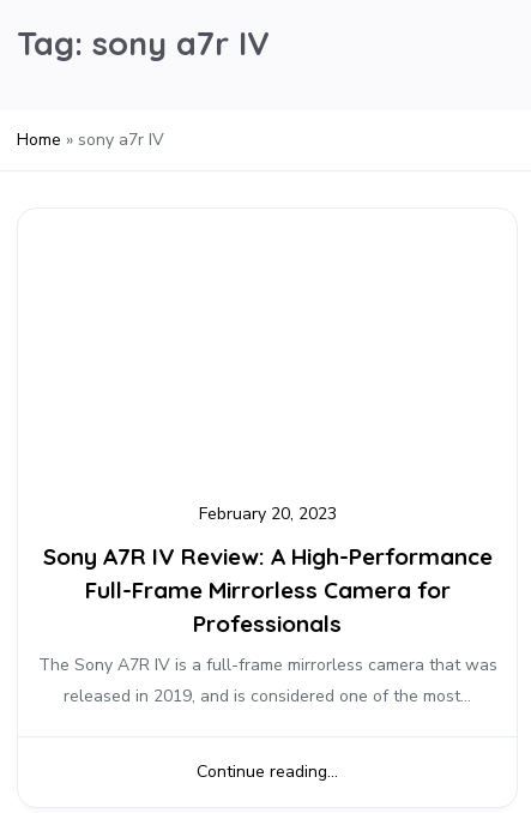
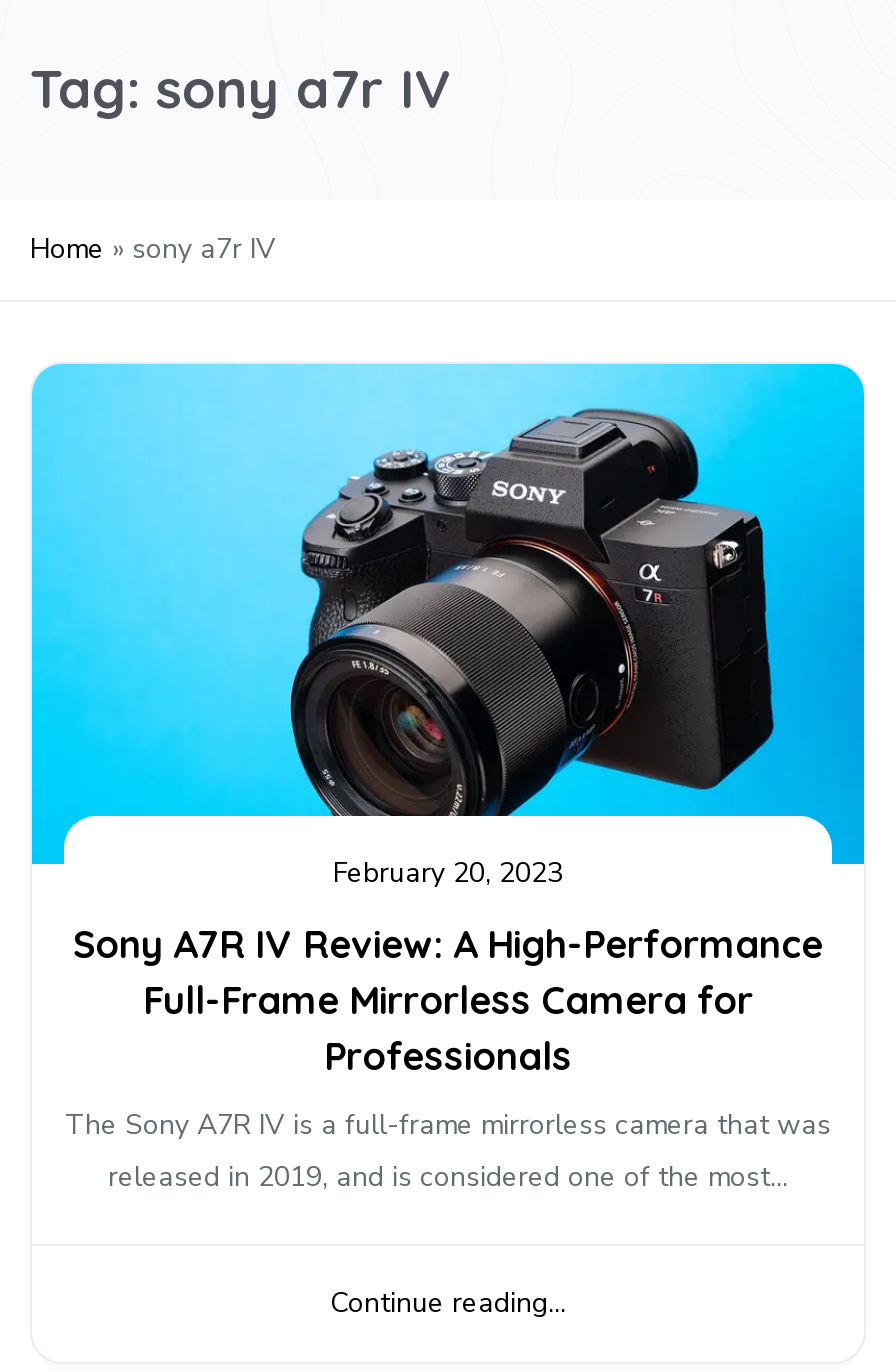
none -> [30,362,866,866] [image]

